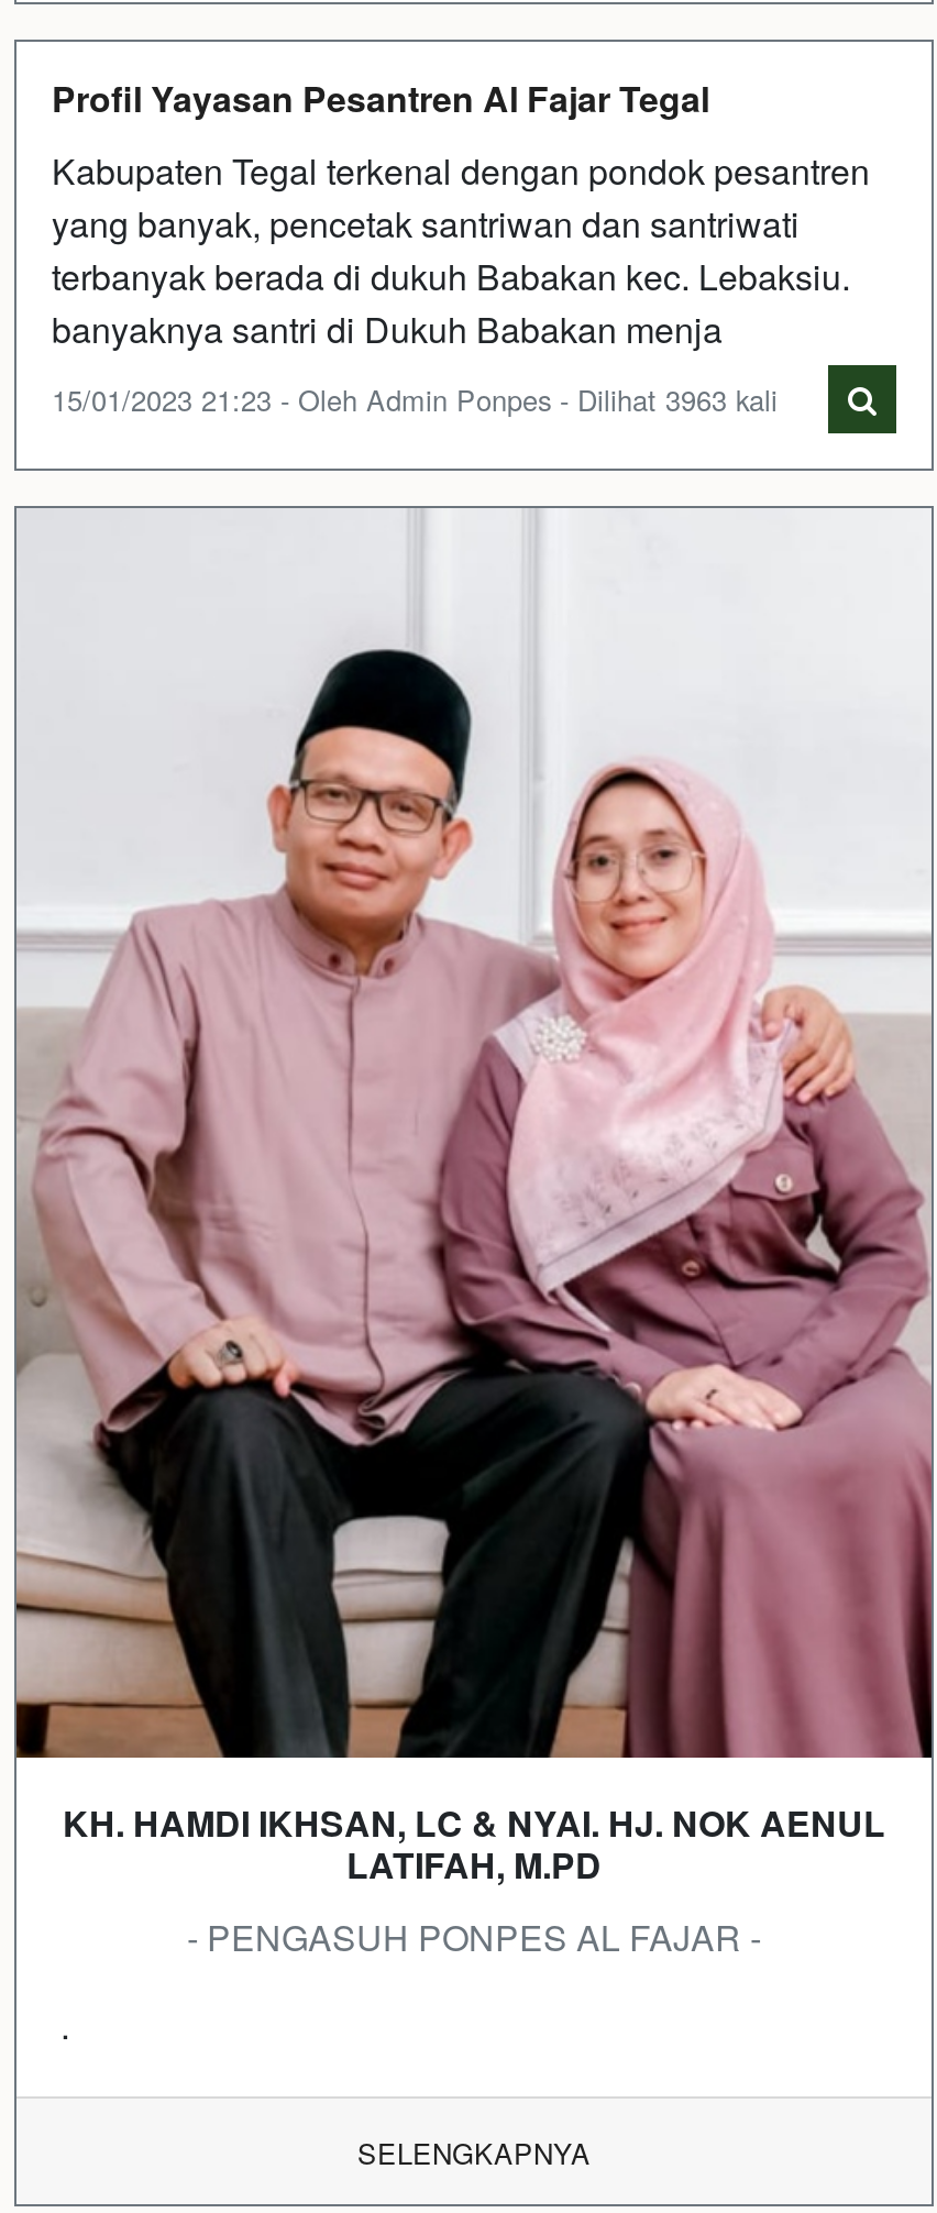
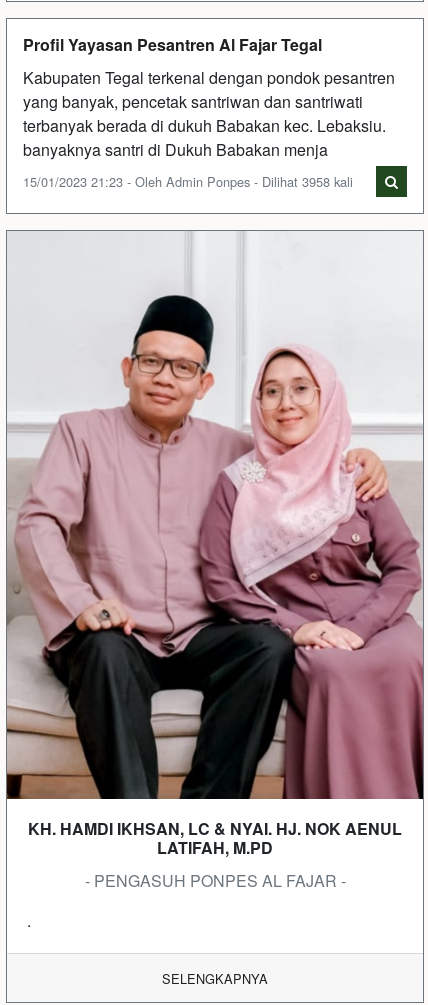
[52,378,778,420] 15/01/2023 21:23 - Oleh Admin Ponpes - Dilihat 3963 kali -> [23,172,353,191] 15/01/2023 21:23 - Oleh Admin Ponpes - Dilihat 3958 kali

